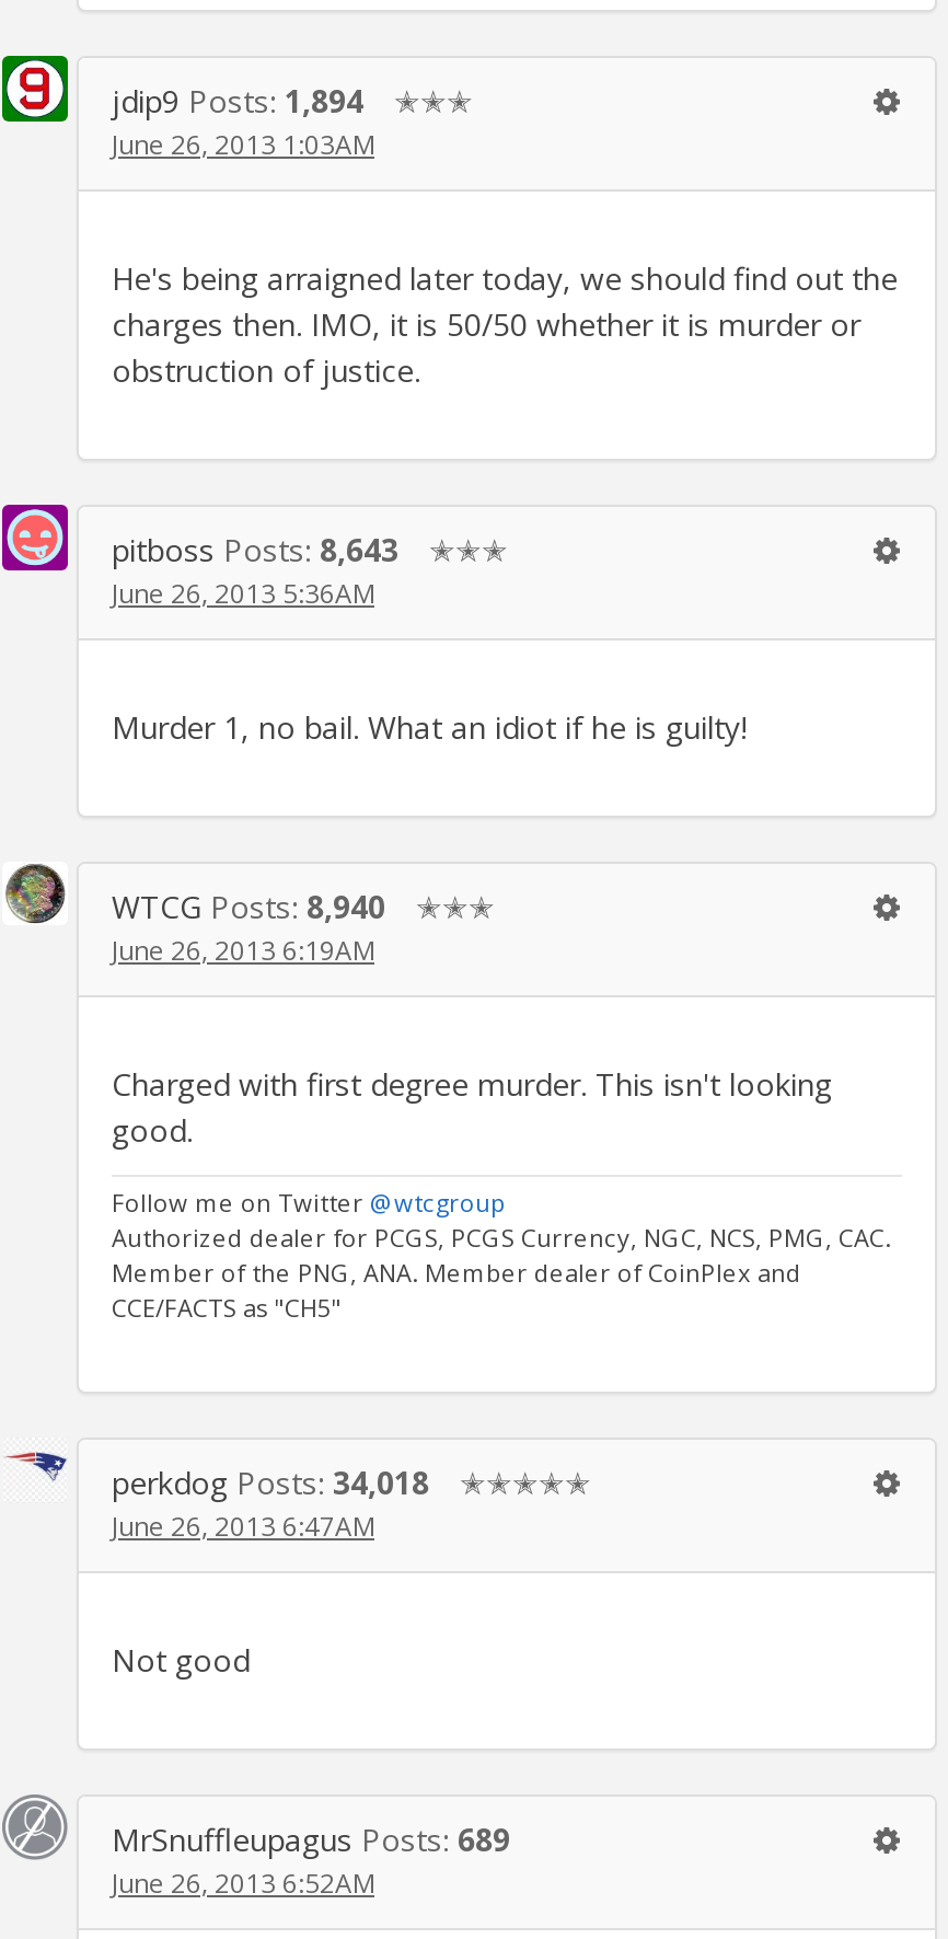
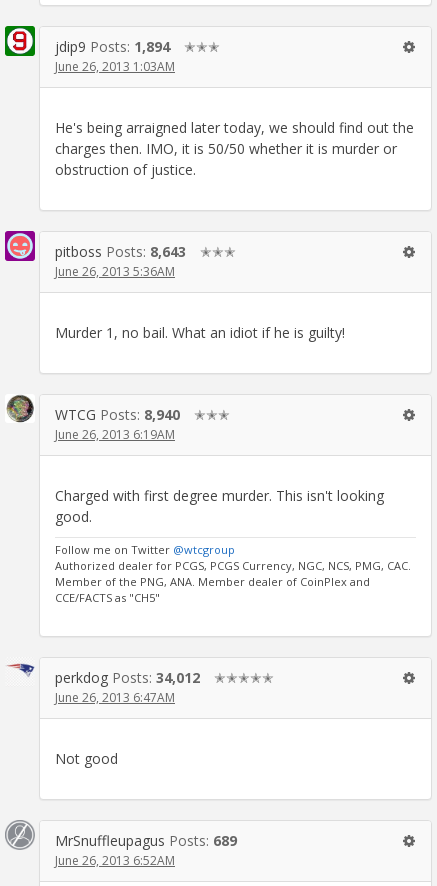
[112,1461,429,1502] perkdog Posts: 34,018 -> [55,667,200,686] perkdog Posts: 34,012

